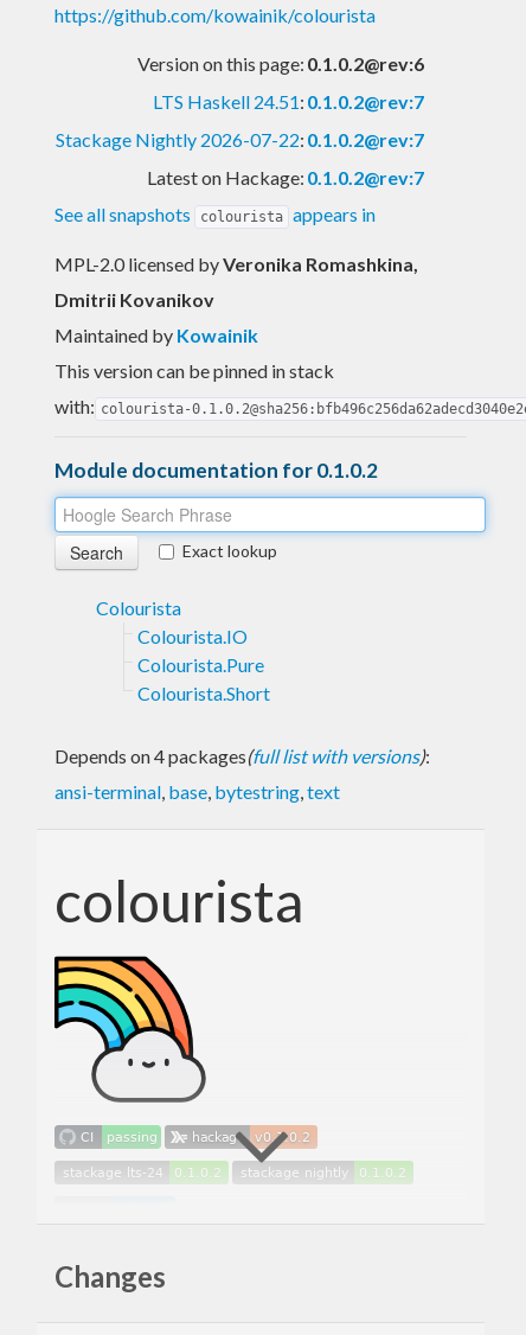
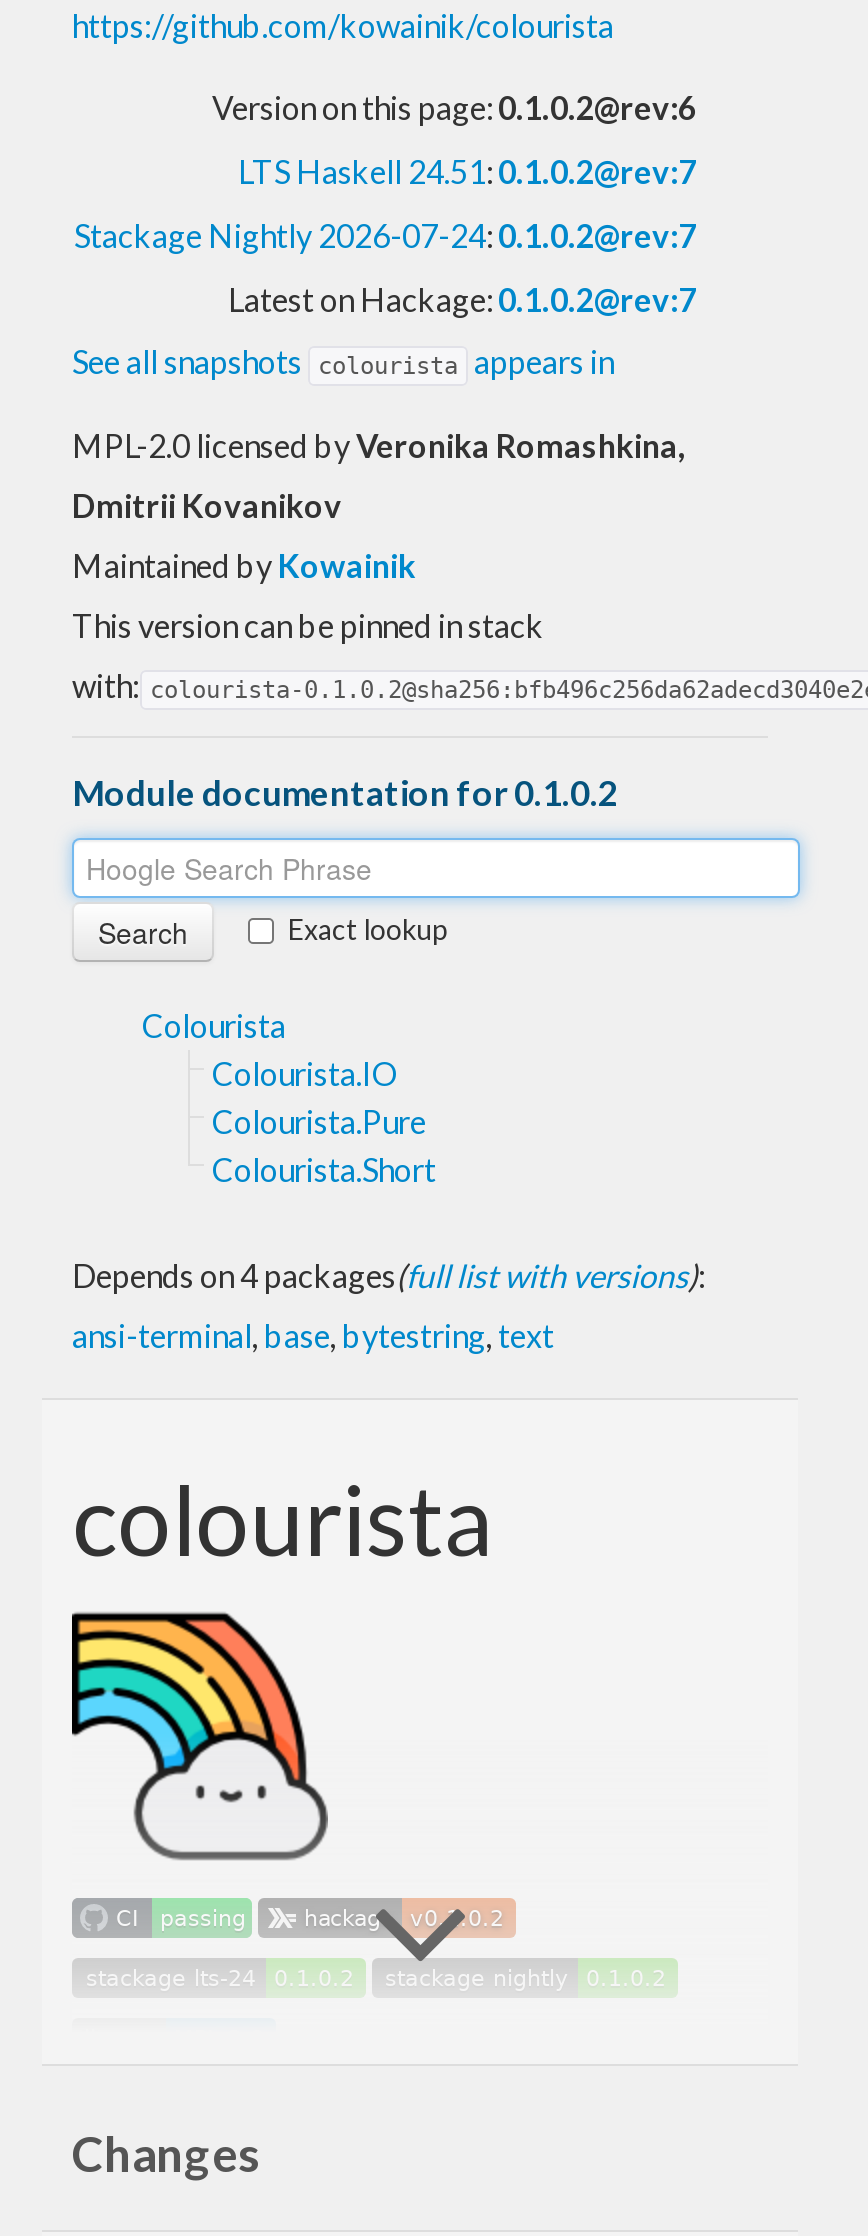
[56,128,424,150] Stackage Nightly 2026-07-22: 0.1.0.2@rev:7 -> [74,216,696,254] Stackage Nightly 2026-07-24: 0.1.0.2@rev:7

